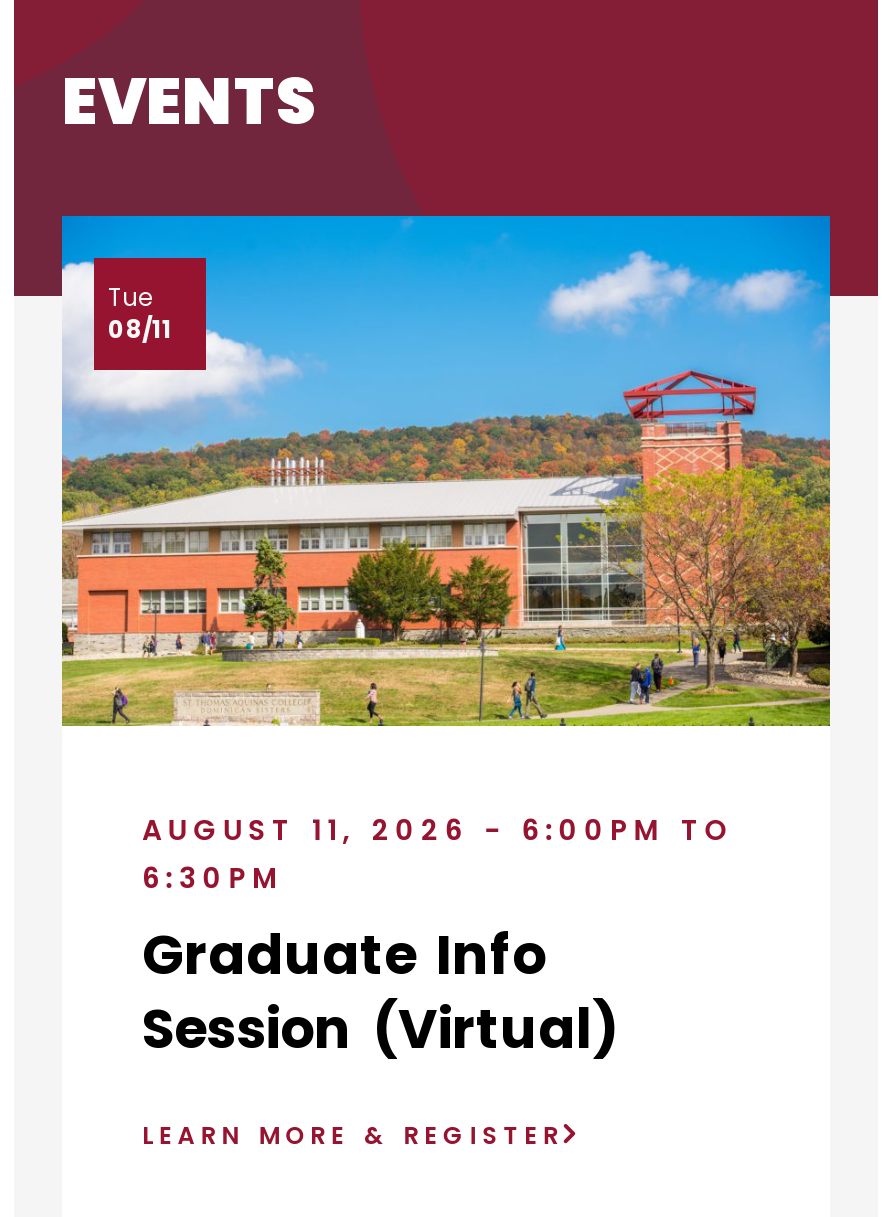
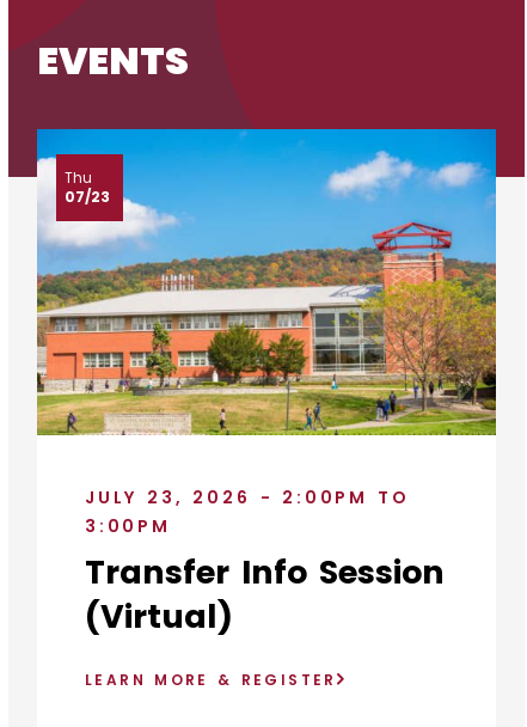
[108,279,172,345] Tue | 08/11 -> [65,167,110,206] Thu | 07/23
[142,809,734,1065] AUGUST 11, 2026 - 6:00PM TO | 6:30PM | Graduate Info | Session (Virtual) -> [85,485,445,639] JULY 23, 2026 - 2:00PM TO | 3:00PM | Transfer Info Session | (Virtual)

